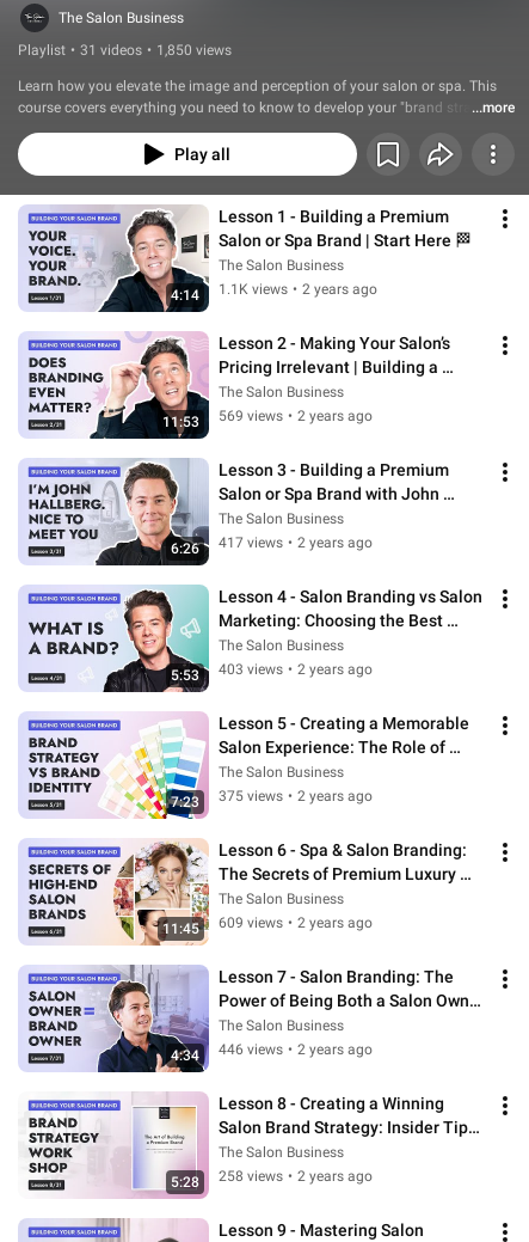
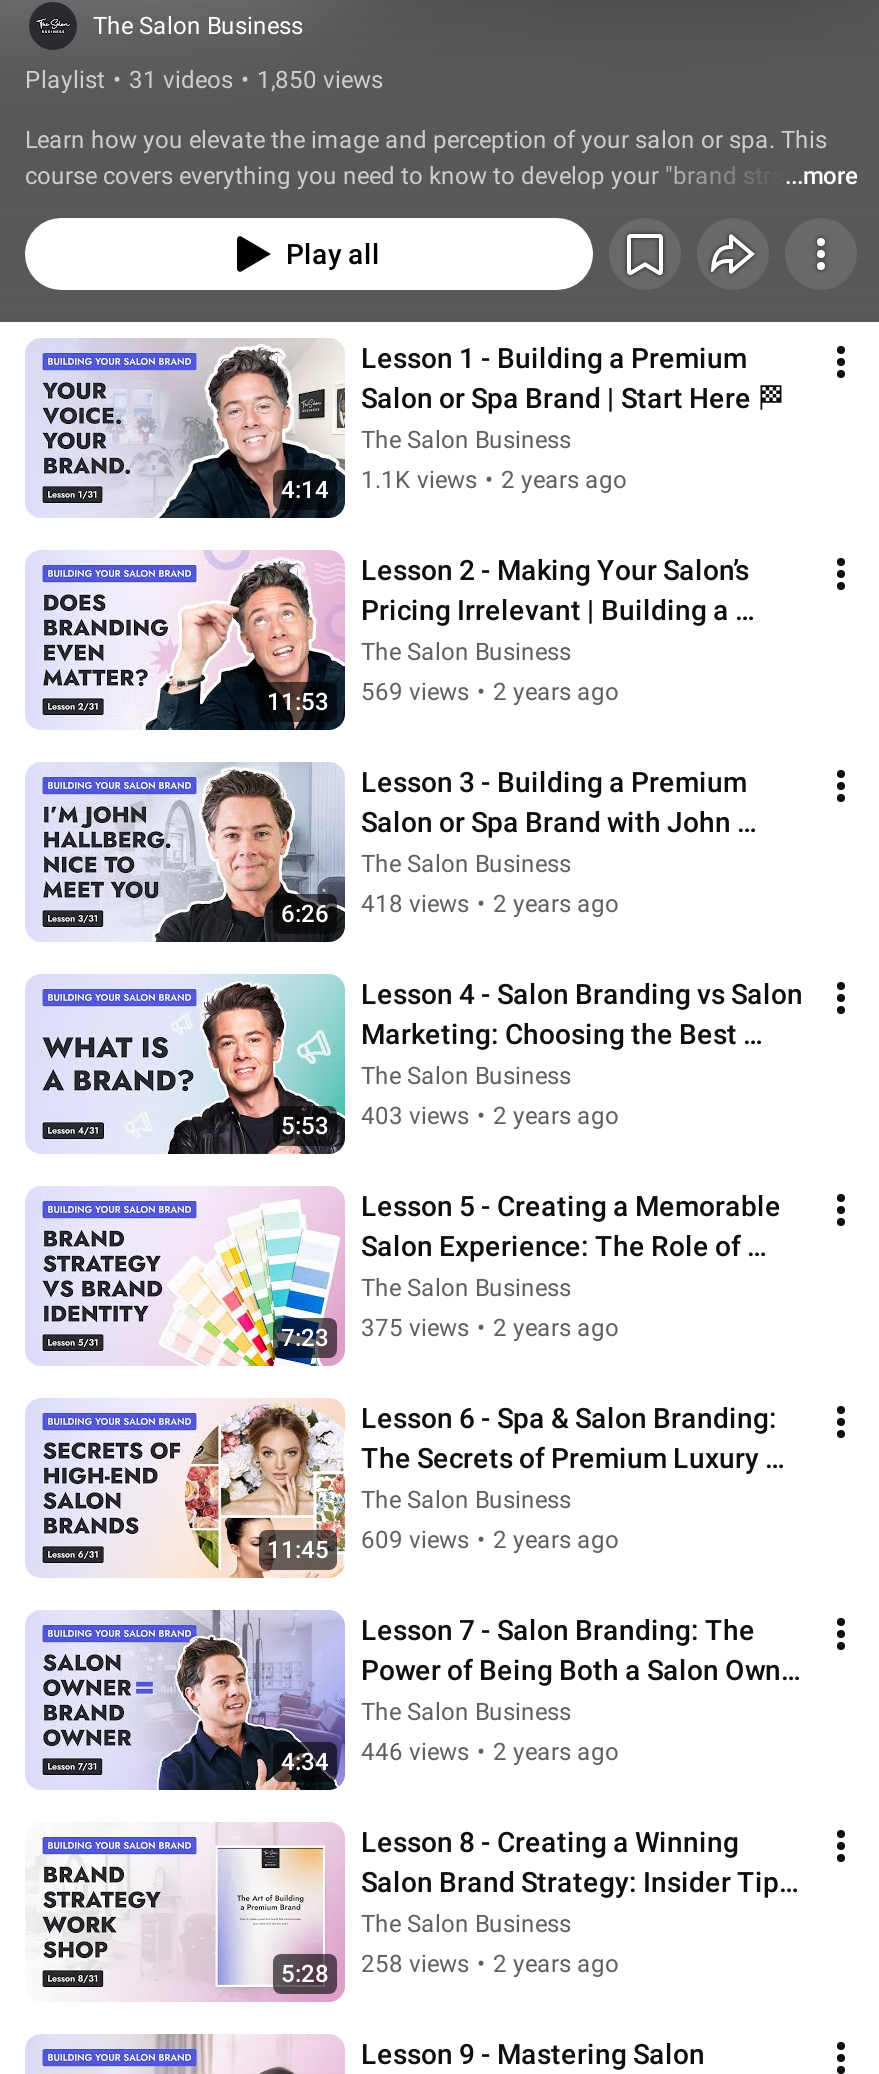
[219,534,373,551] 417 views • 2 years ago -> [361,890,619,918] 418 views • 2 years ago

